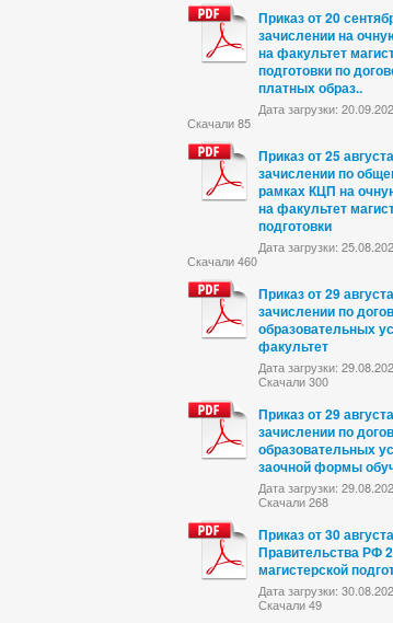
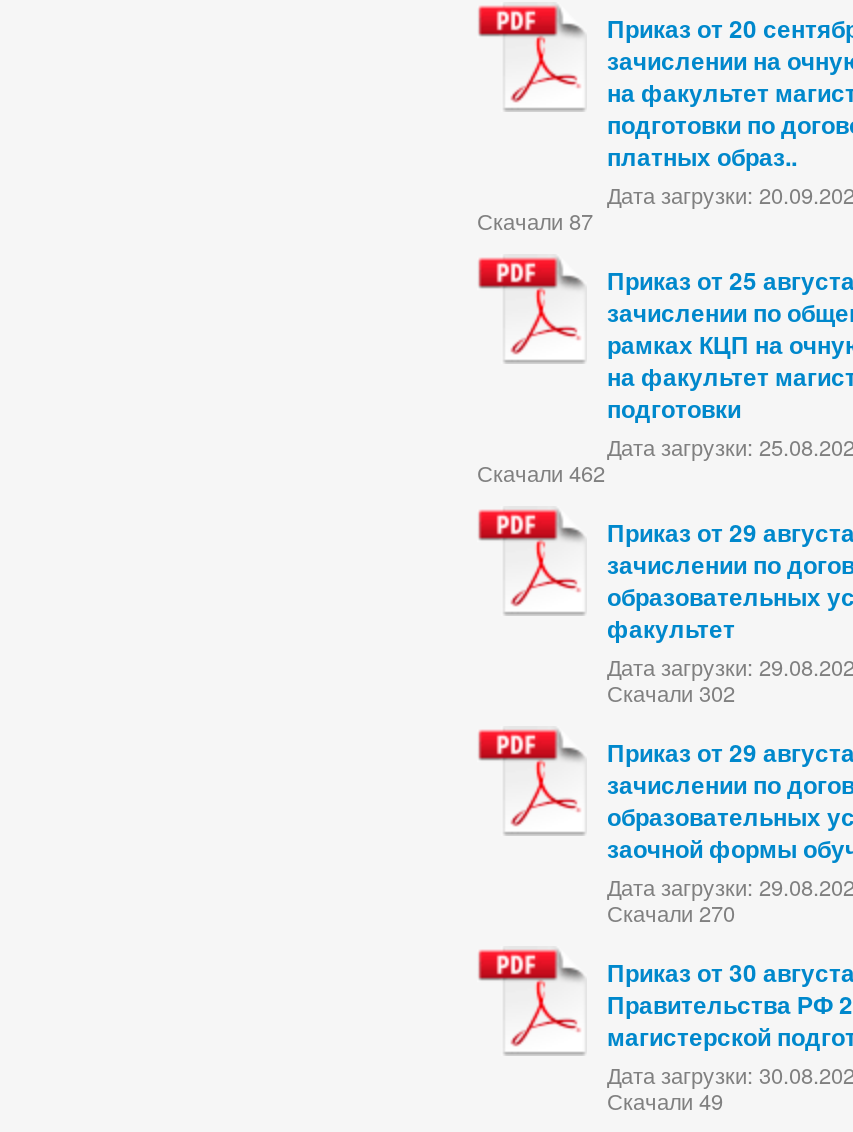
[187,114,251,131] Скачали 85 -> [477,204,593,236] Скачали 87
[187,252,257,269] Скачали 460 -> [477,456,605,488] Скачали 462
[258,372,328,390] Скачали 300 -> [607,676,735,708] Скачали 302
[258,493,328,510] Скачали 268 -> [607,896,735,928] Скачали 270

